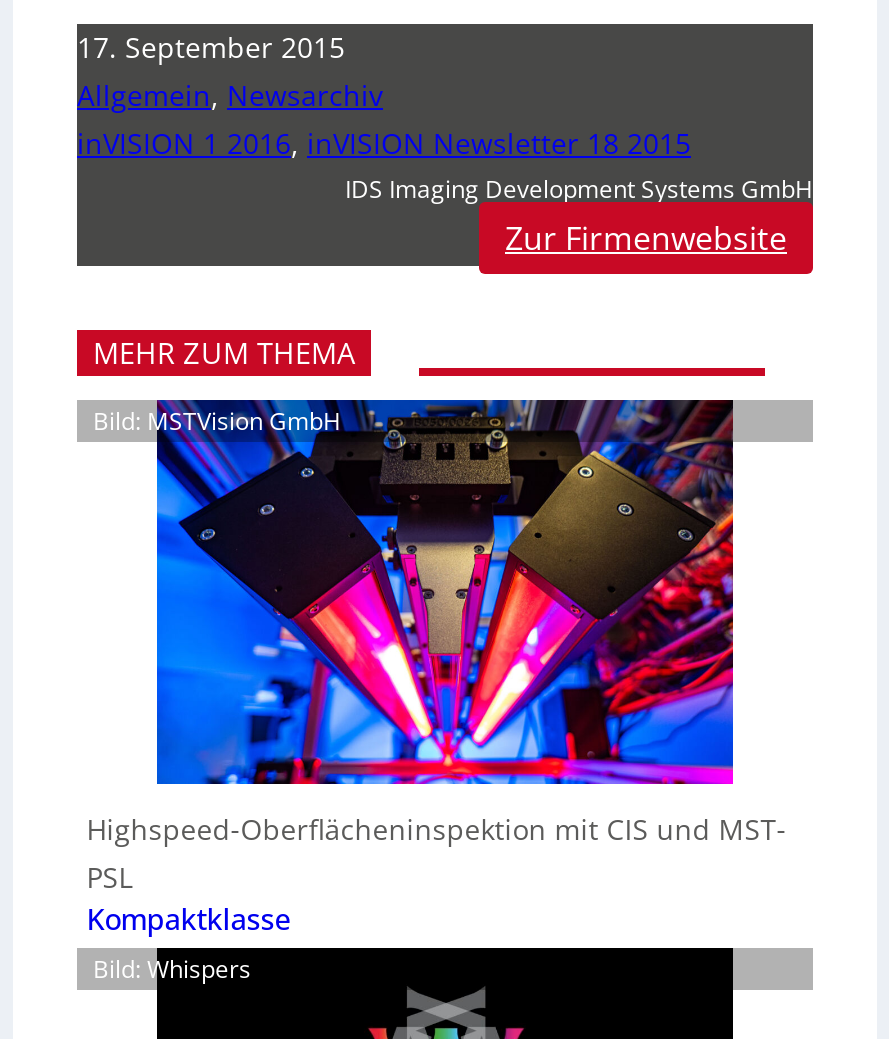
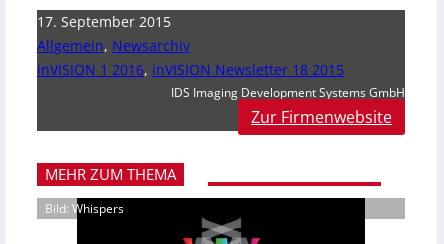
[93,398,735,794] [image] | Bild: MSTVision GmbH -> none
[87,810,787,938] Highspeed-Oberflächeninspektion mit CIS und MST- | PSL | Kompaktklasse -> none

